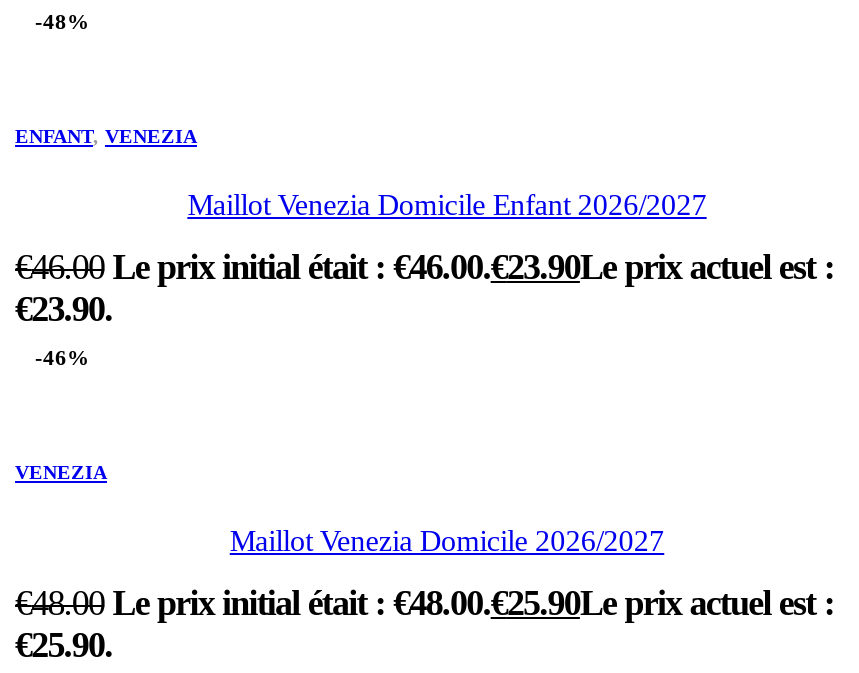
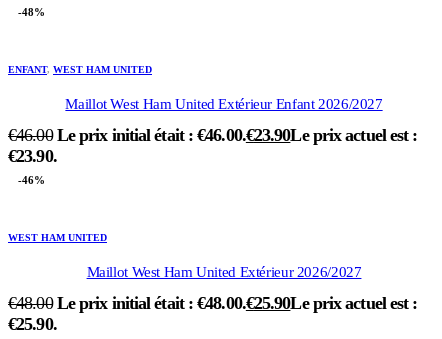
[15,125,197,147] ENFANT, VENEZIA -> [8,64,152,75] ENFANT, WEST HAM UNITED
[187,189,707,221] Maillot Venezia Domicile Enfant 2026/2027 -> [65,96,383,112] Maillot West Ham United Extérieur Enfant 2026/2027
[15,461,107,483] VENEZIA -> [8,232,107,243] WEST HAM UNITED
[230,525,664,557] Maillot Venezia Domicile 2026/2027 -> [87,264,361,280] Maillot West Ham United Extérieur 2026/2027

